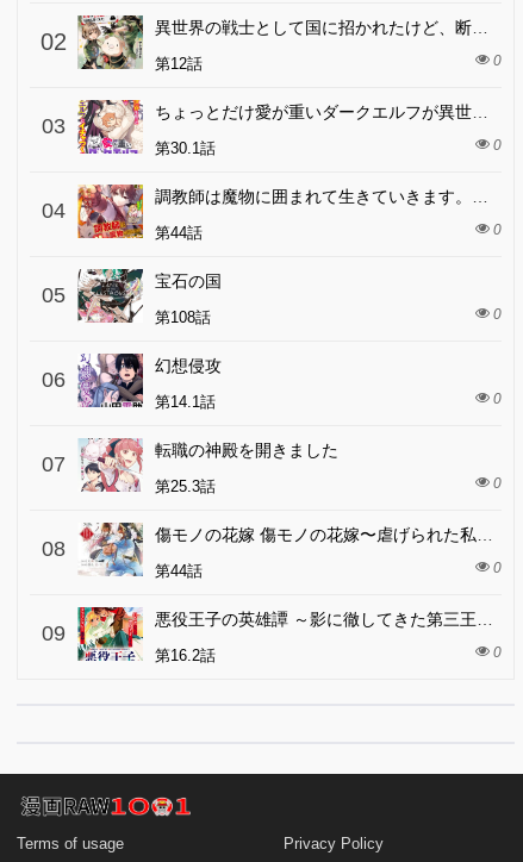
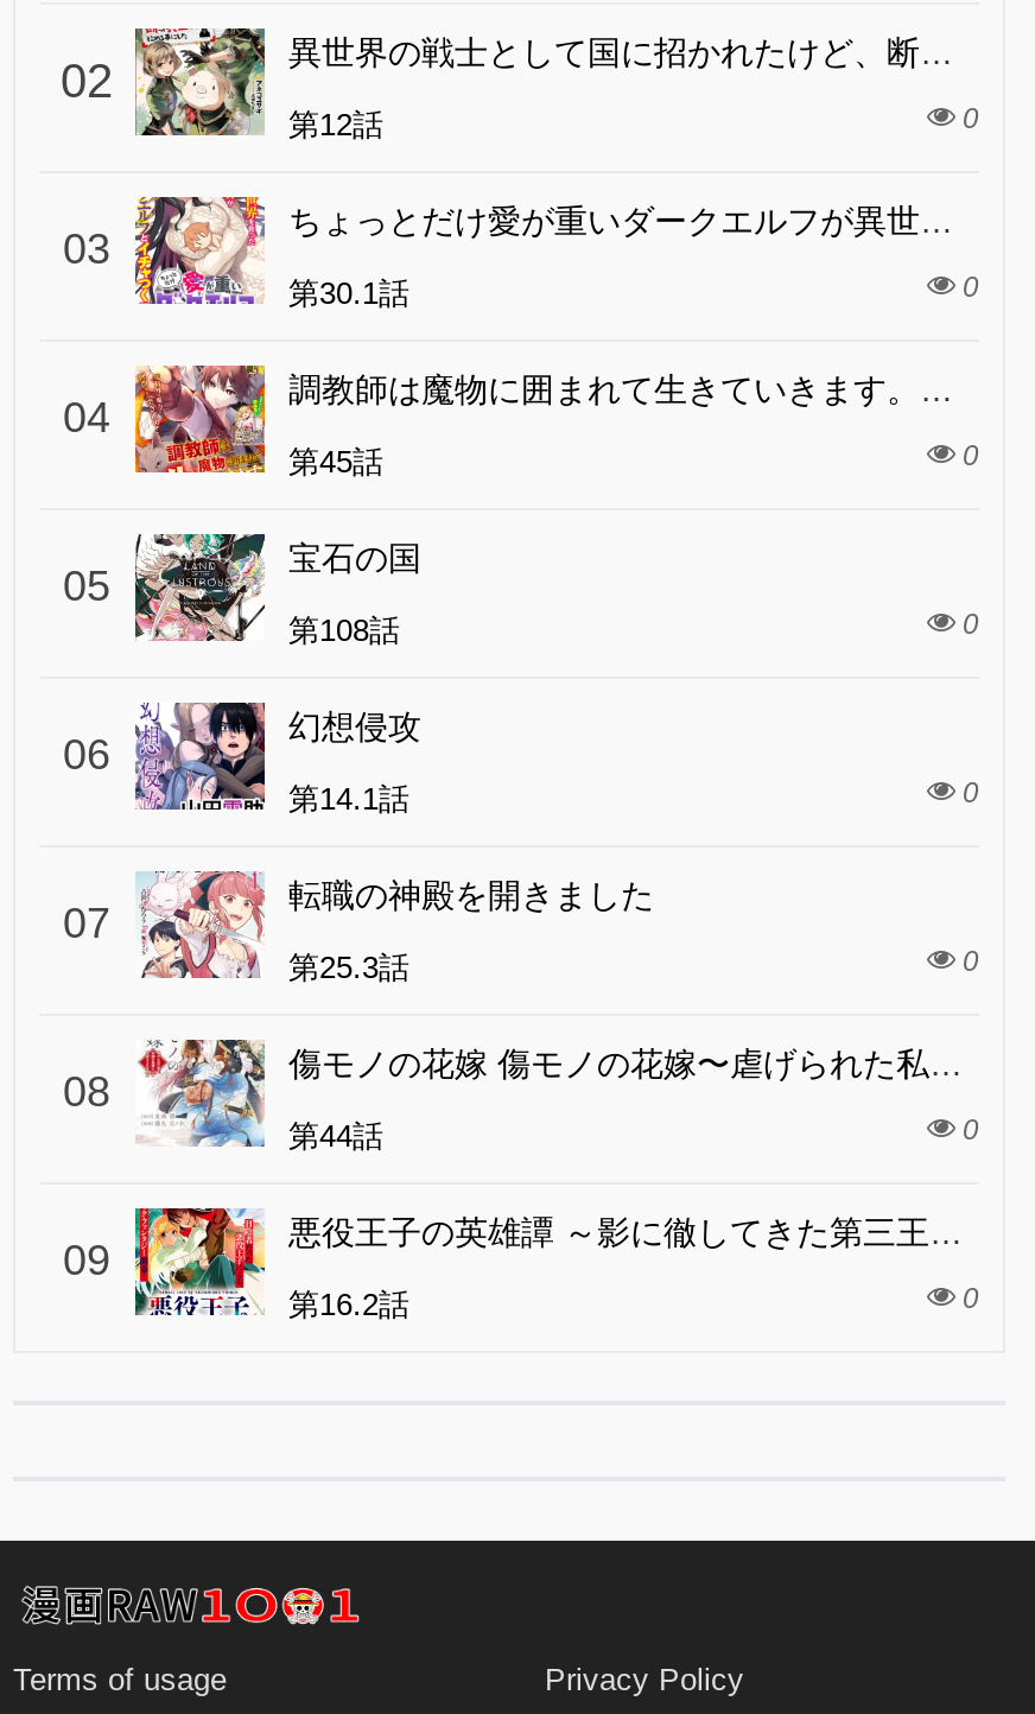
[155,224,203,242] 第44話 -> [288,444,383,480] 第45話

